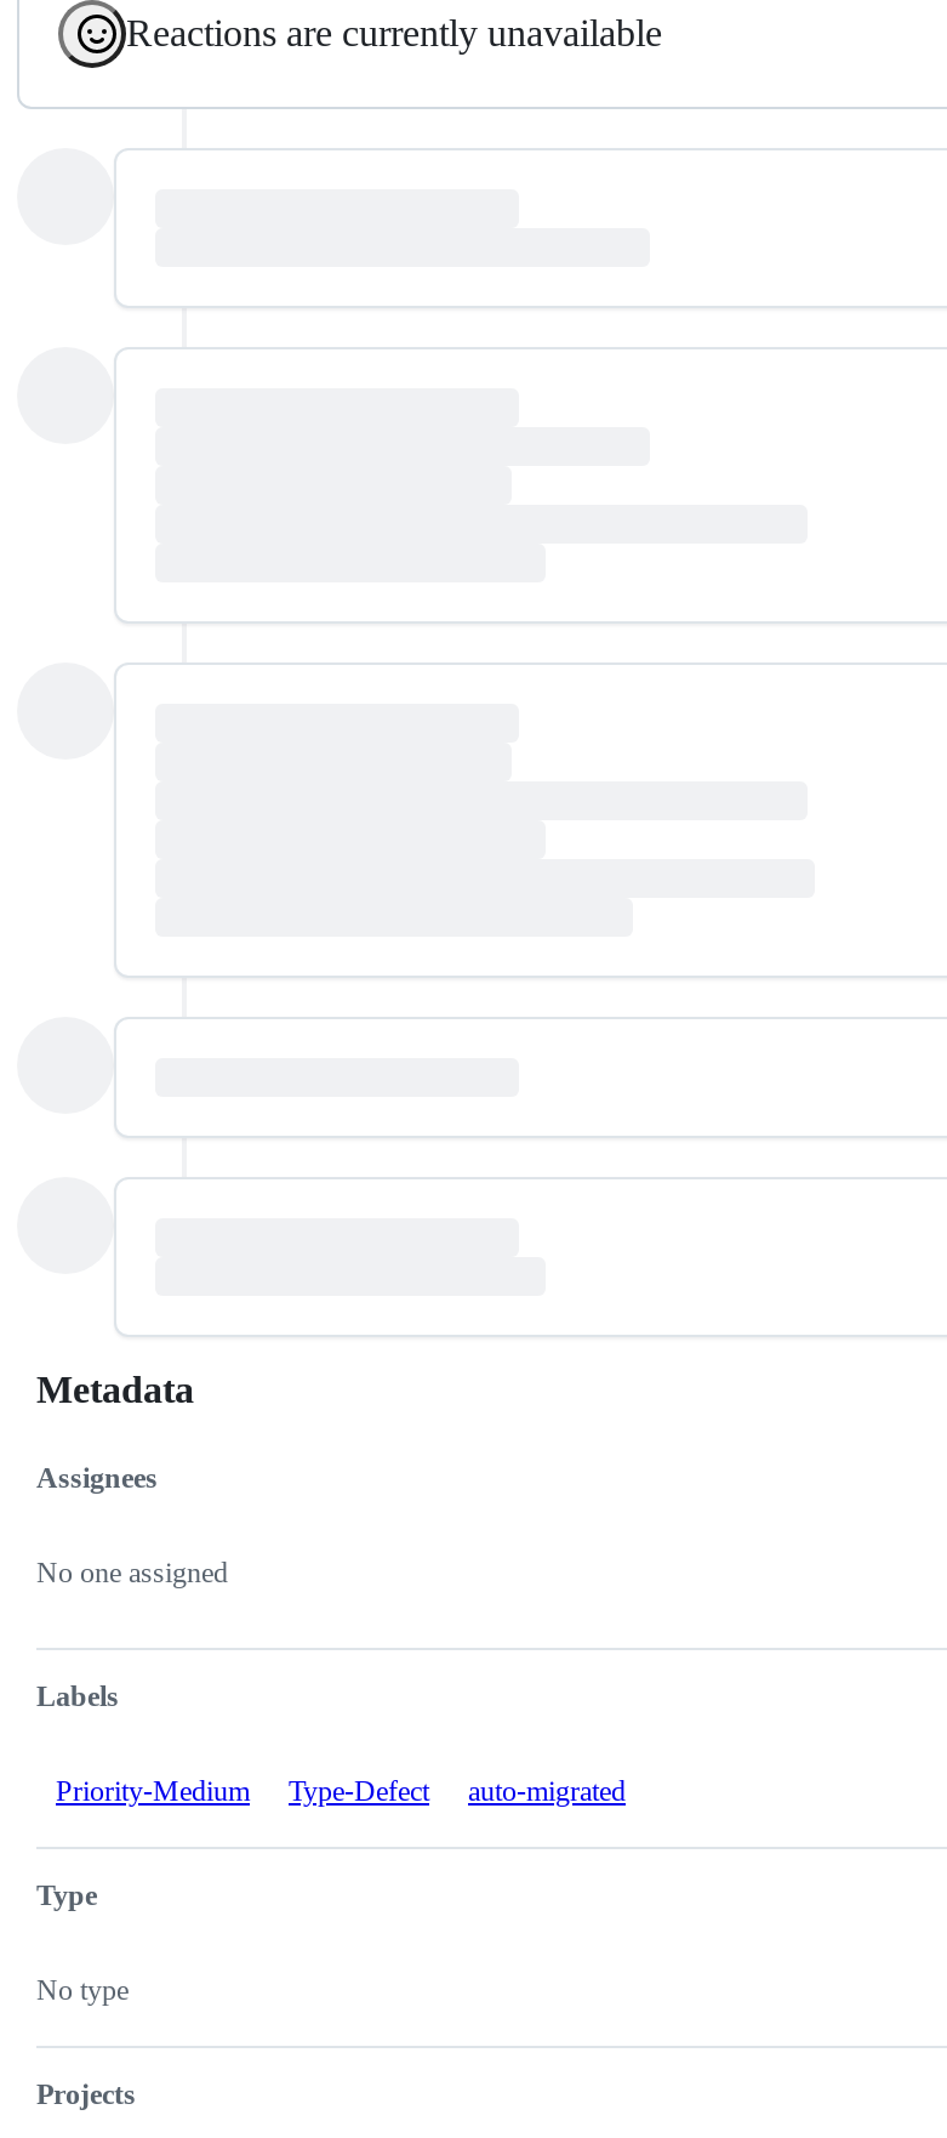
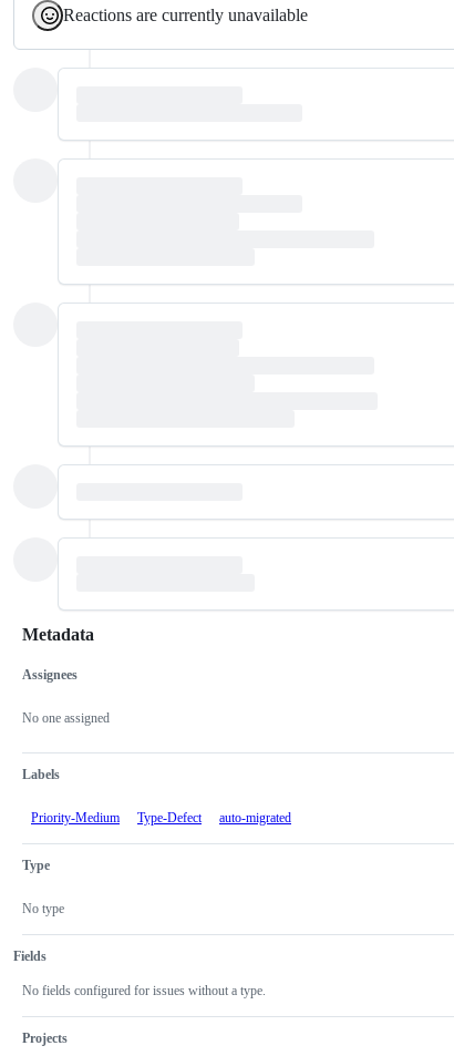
none -> [13,949,266,998] Fields | No fields configured for issues without a type.

